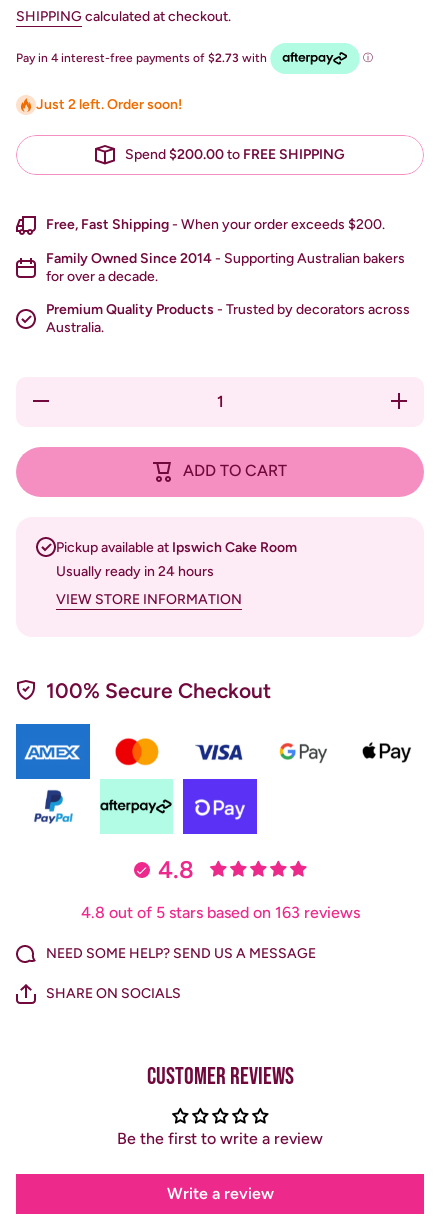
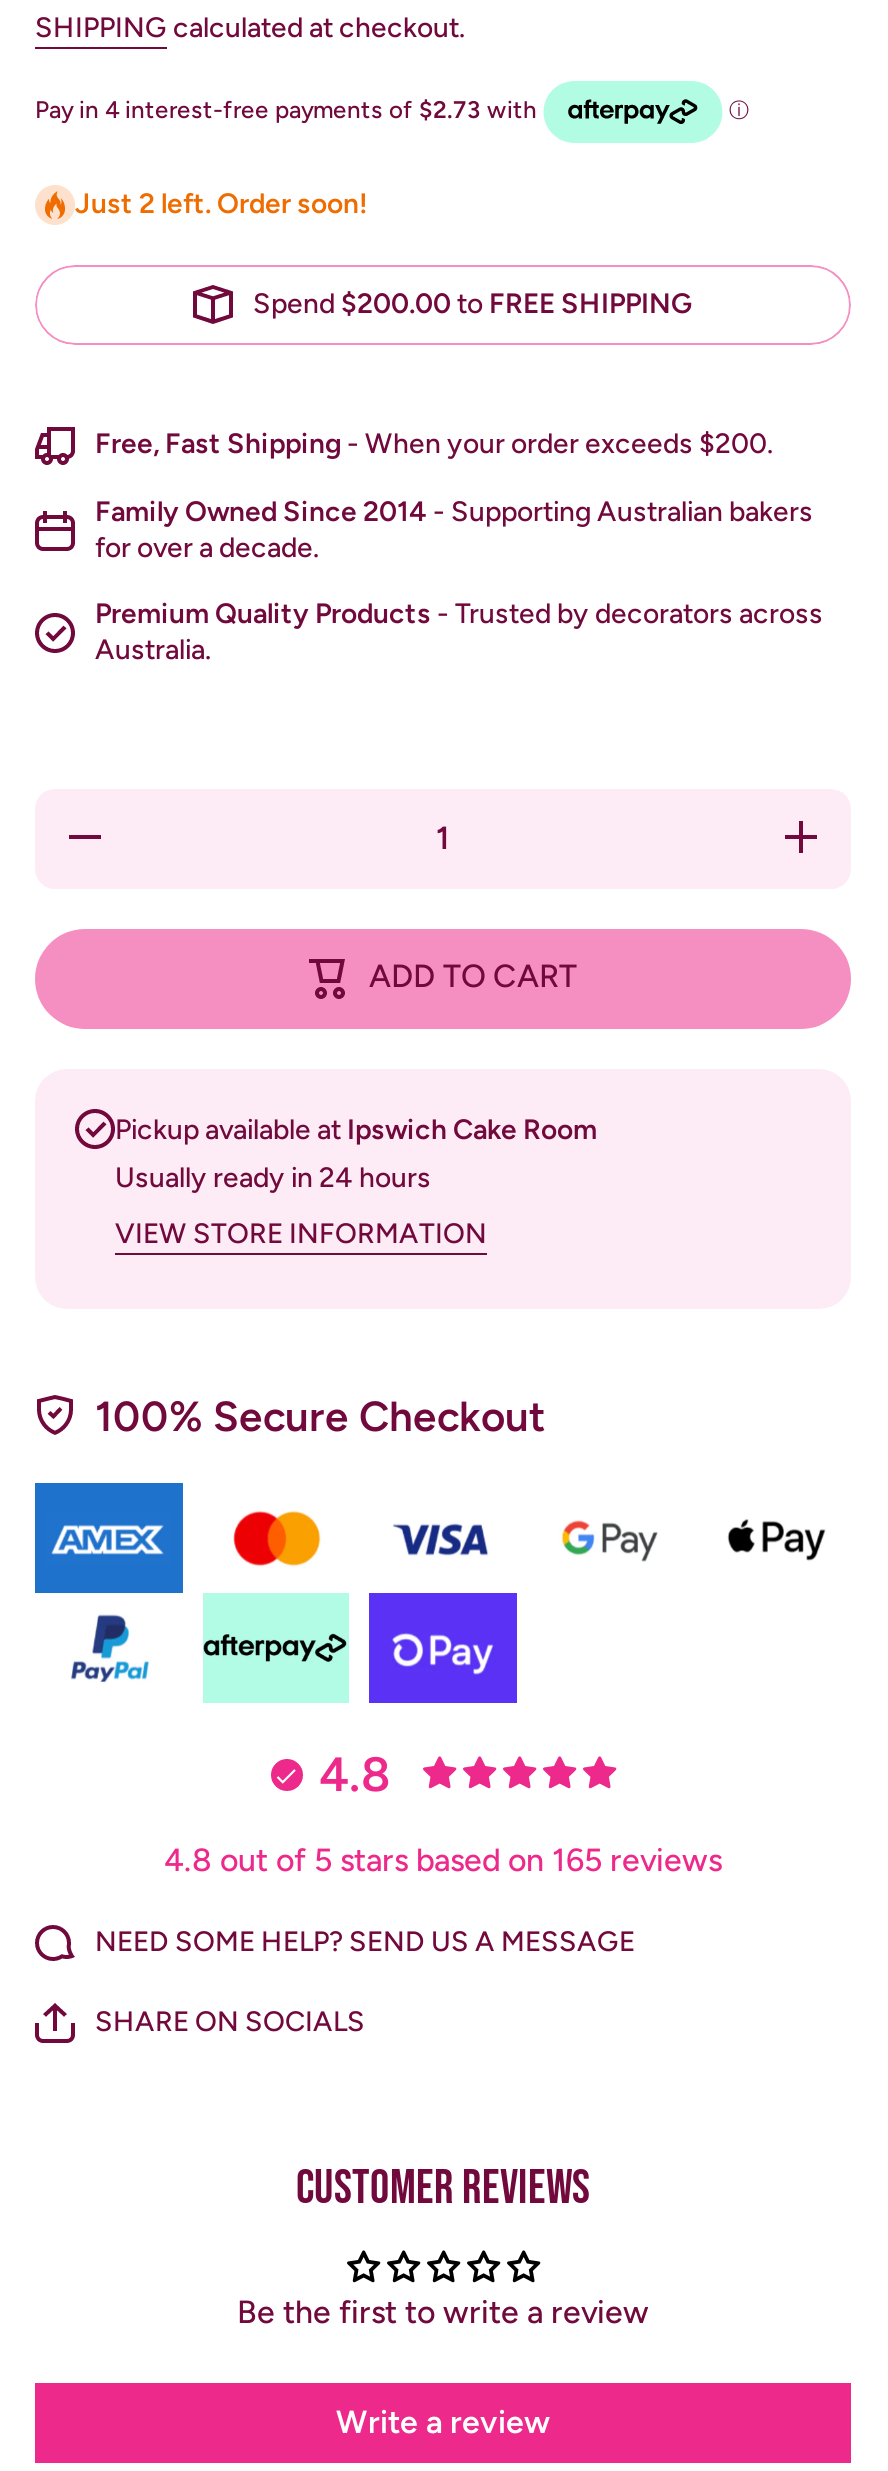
[80,903,359,922] 4.8 out of 5 stars based on 163 reviews -> [164,1841,722,1879] 4.8 out of 5 stars based on 165 reviews

